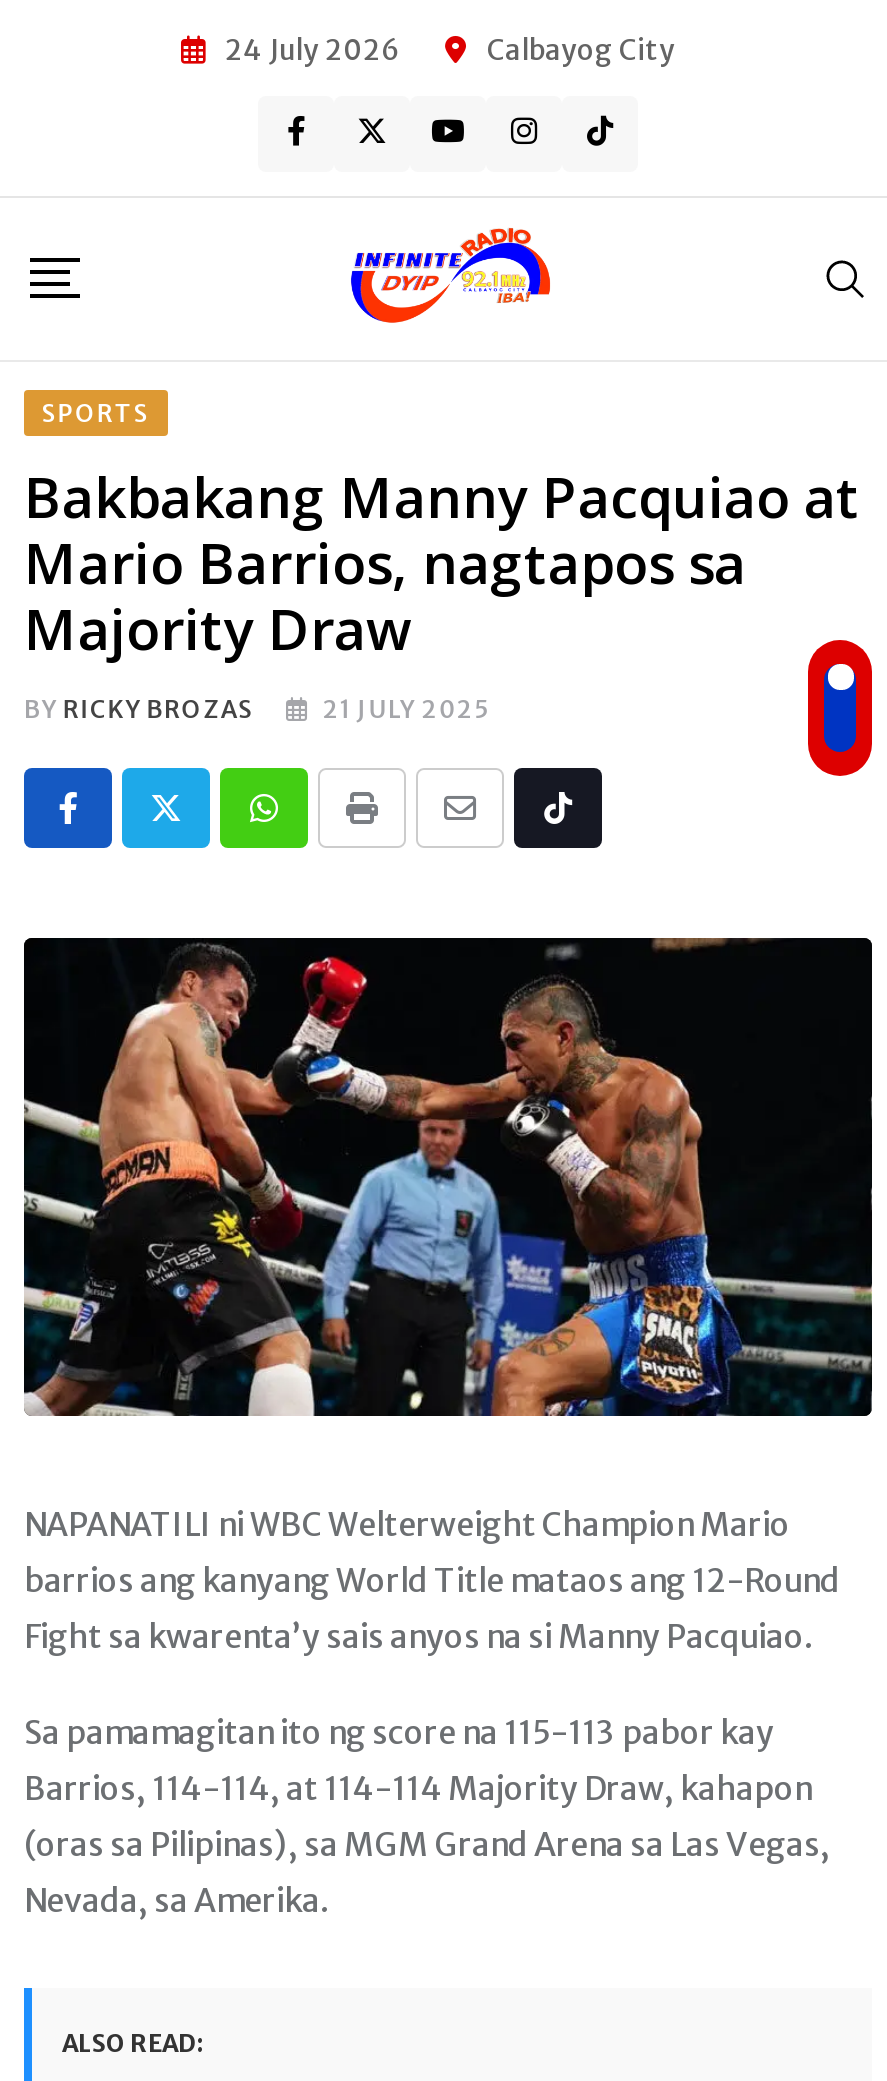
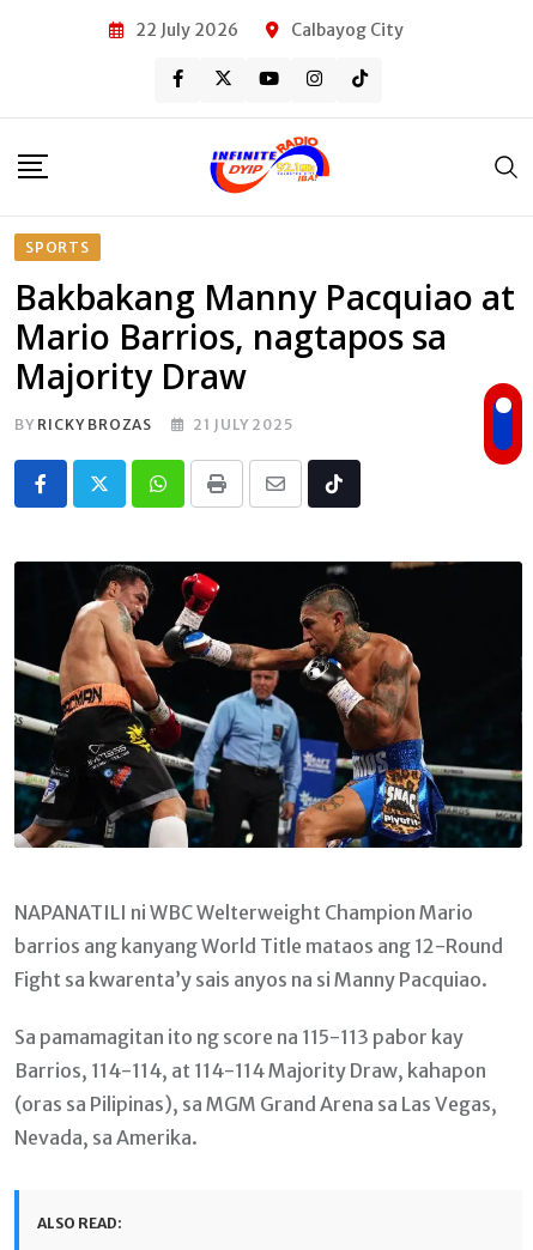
[225,31,399,67] 24 July 2026 -> [135,19,238,40] 22 July 2026

